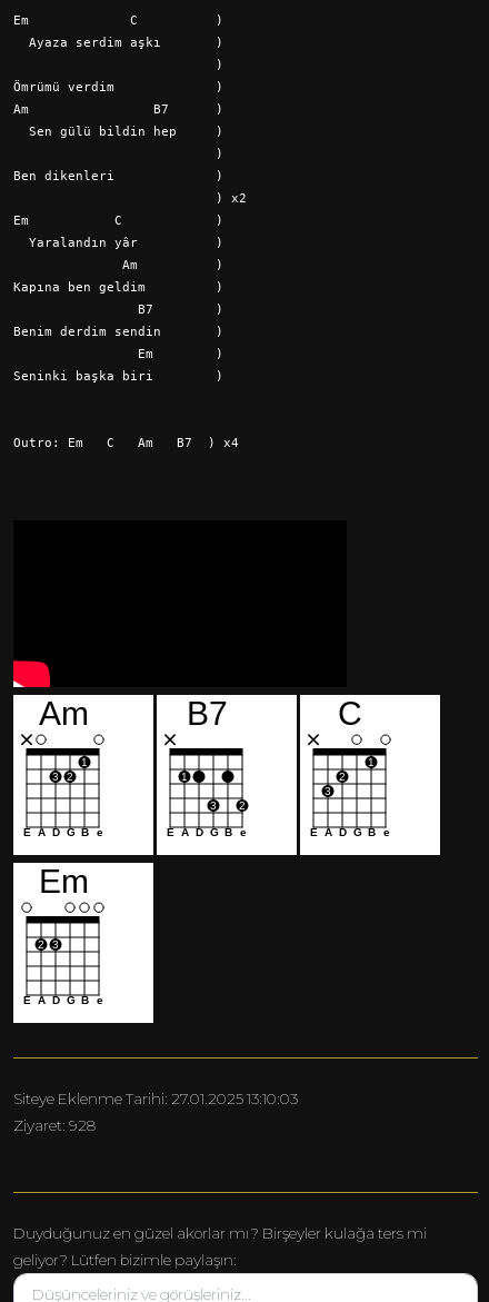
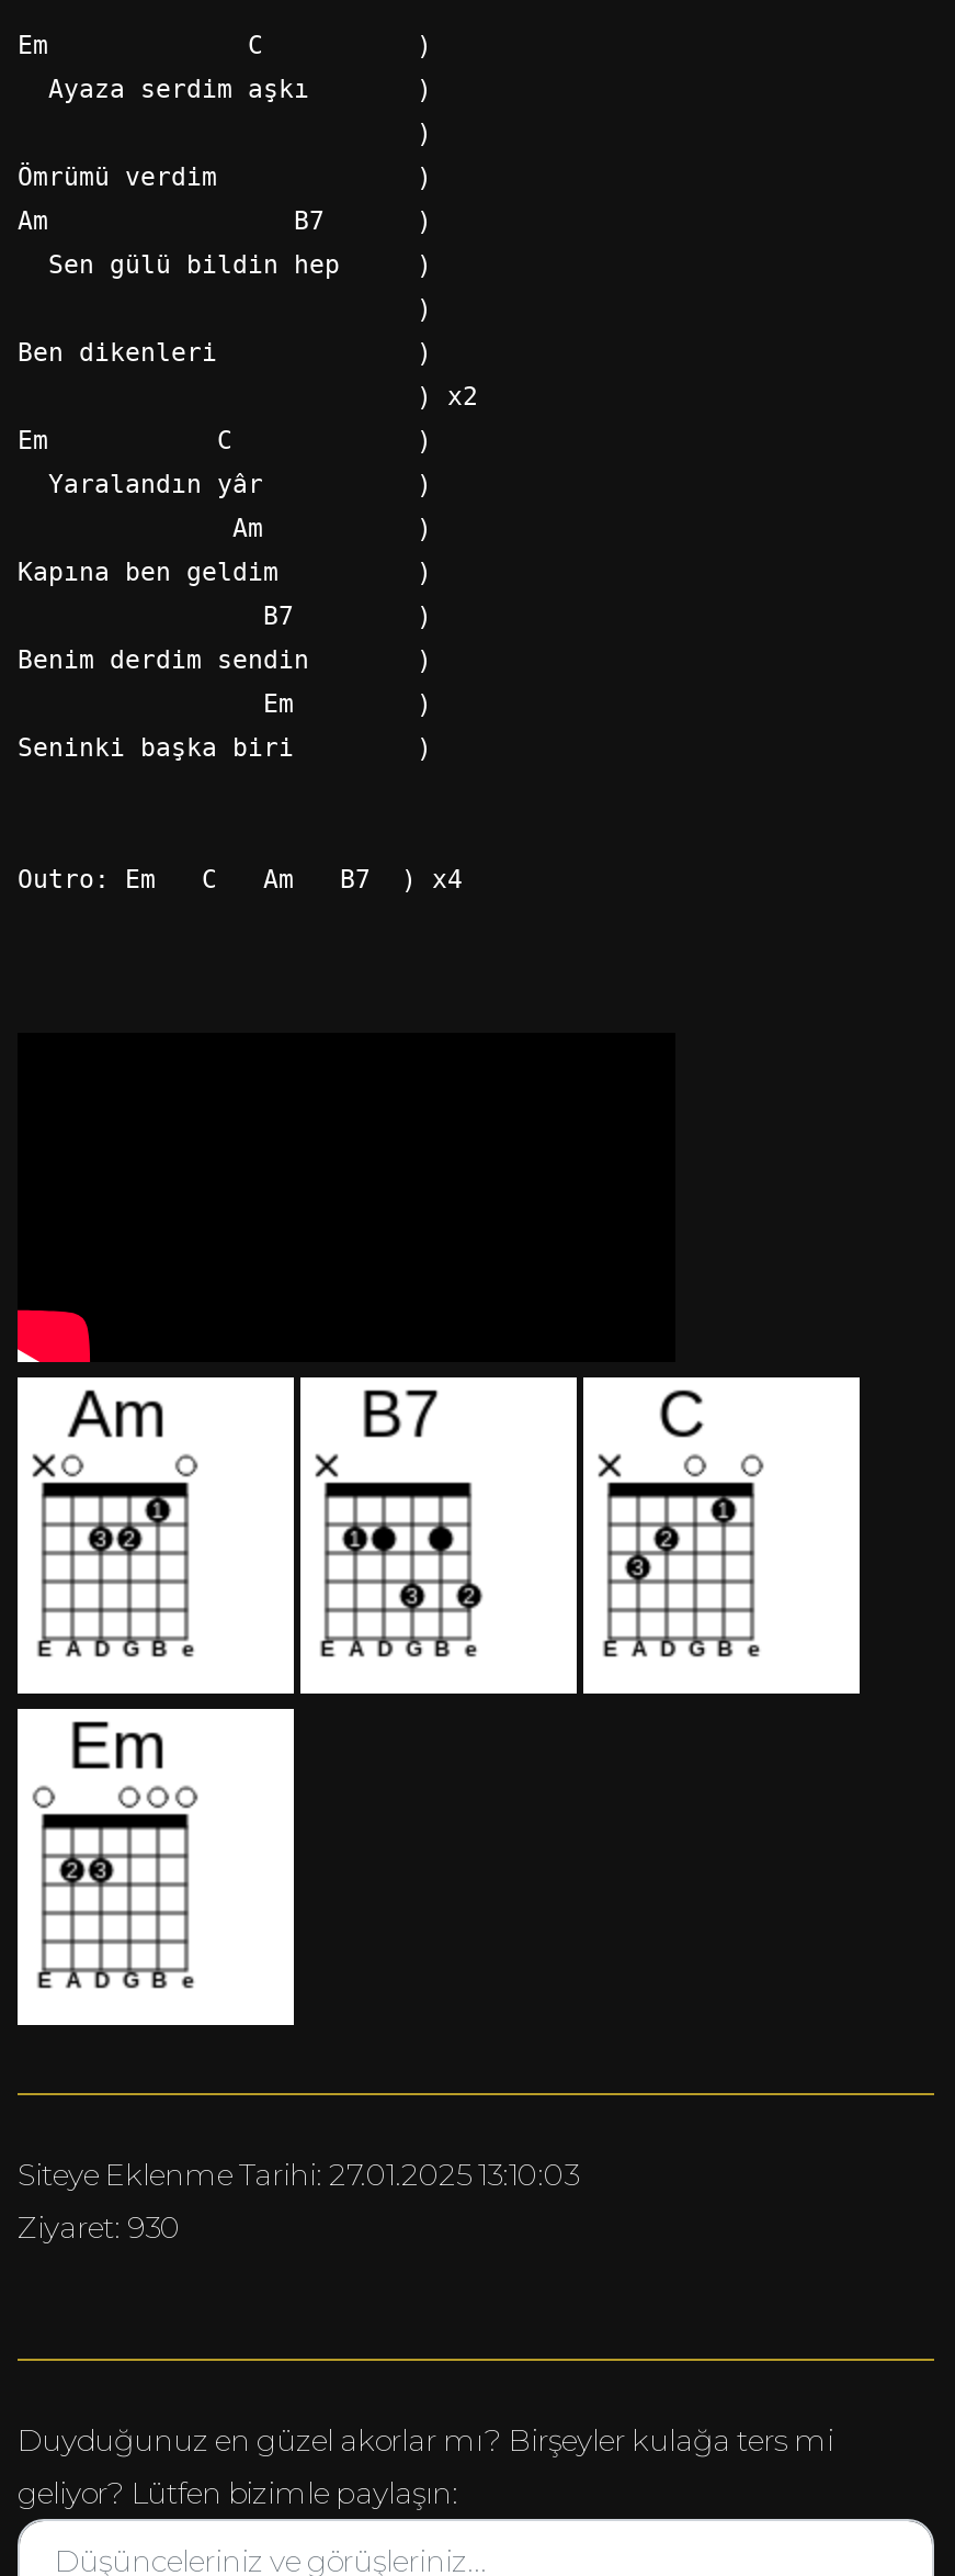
[13,1116,96,1134] Ziyaret: 928 -> [18,2209,180,2245] Ziyaret: 930

